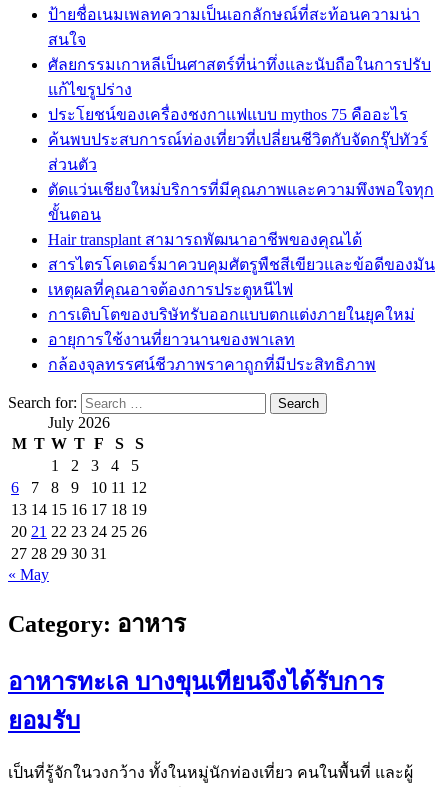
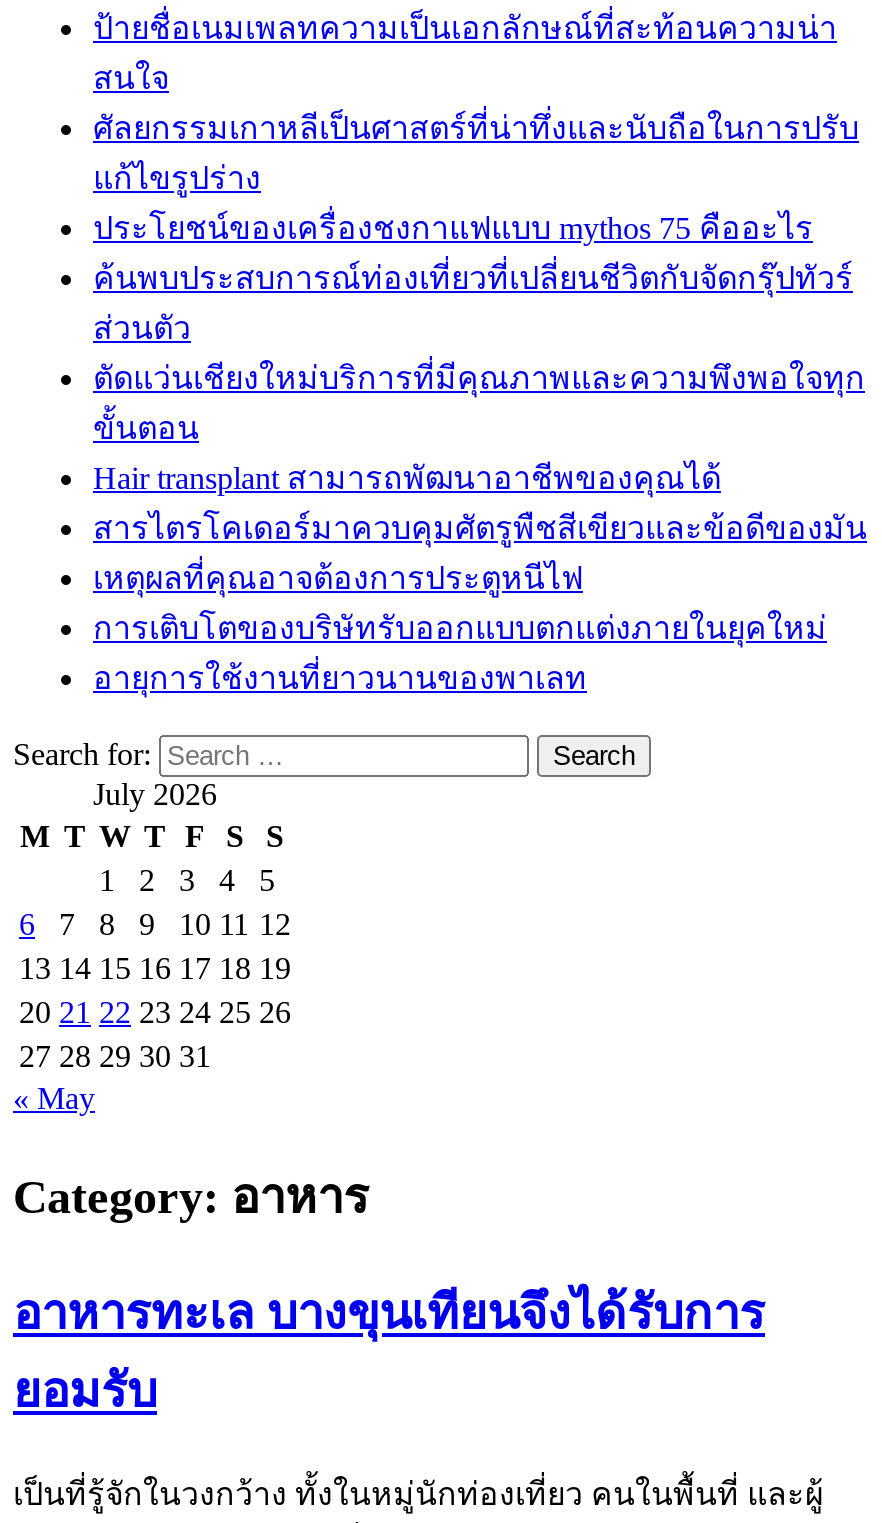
[48,356,376,373] กล้องจุลทรรศน์ชีวภาพราคาถูกที่มีประสิทธิภาพ -> none

